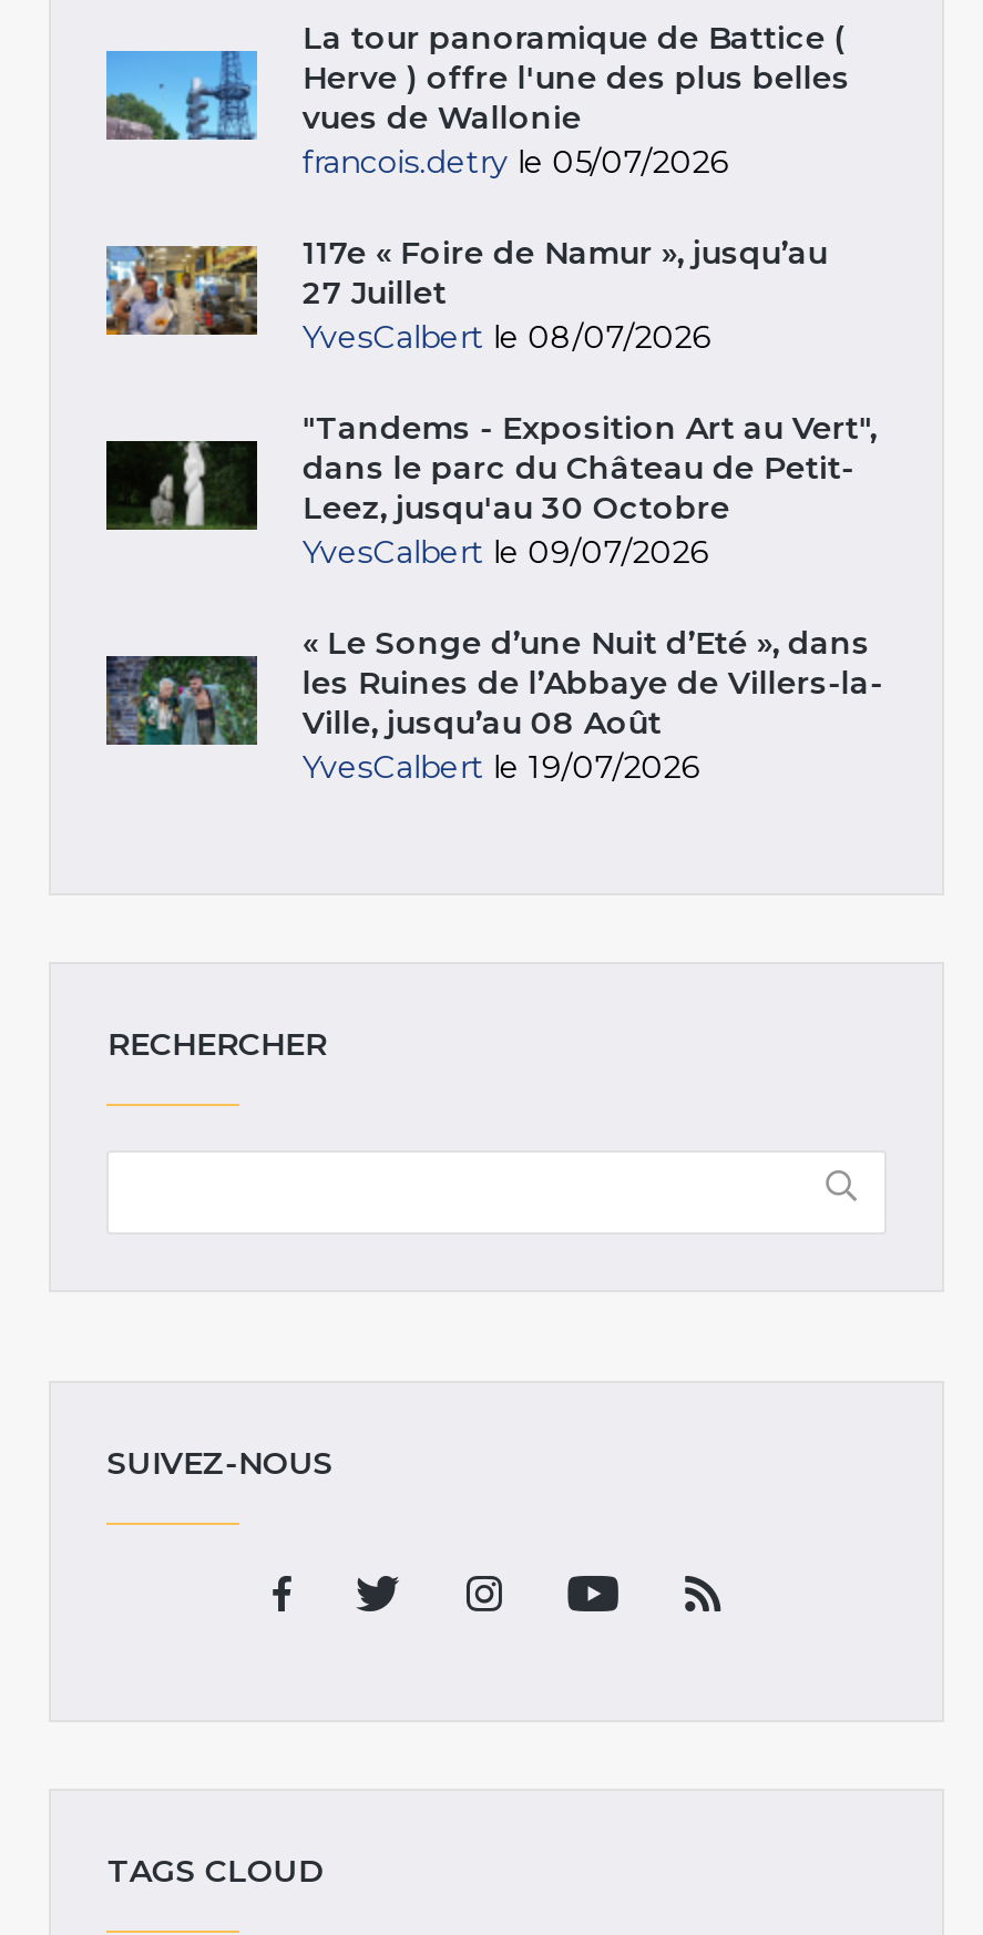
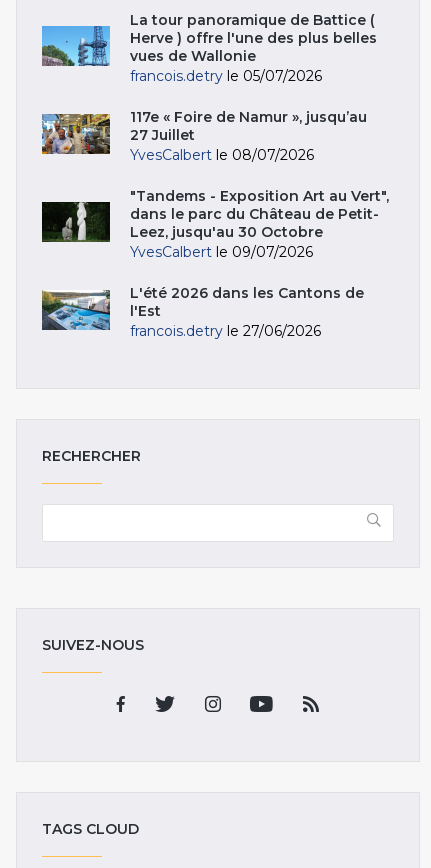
[106,623,883,787] [image] | « Le Songe d’une Nuit d’Eté », dans | les Ruines de l’Abbaye de Villers-la- | Ville, jusqu’au 08 Août | YvesCalbert le 19/07/2026 -> [41,284,364,340] [image] | L'été 2026 dans les Cantons de | l'Est | francois.detry le 27/06/2026

